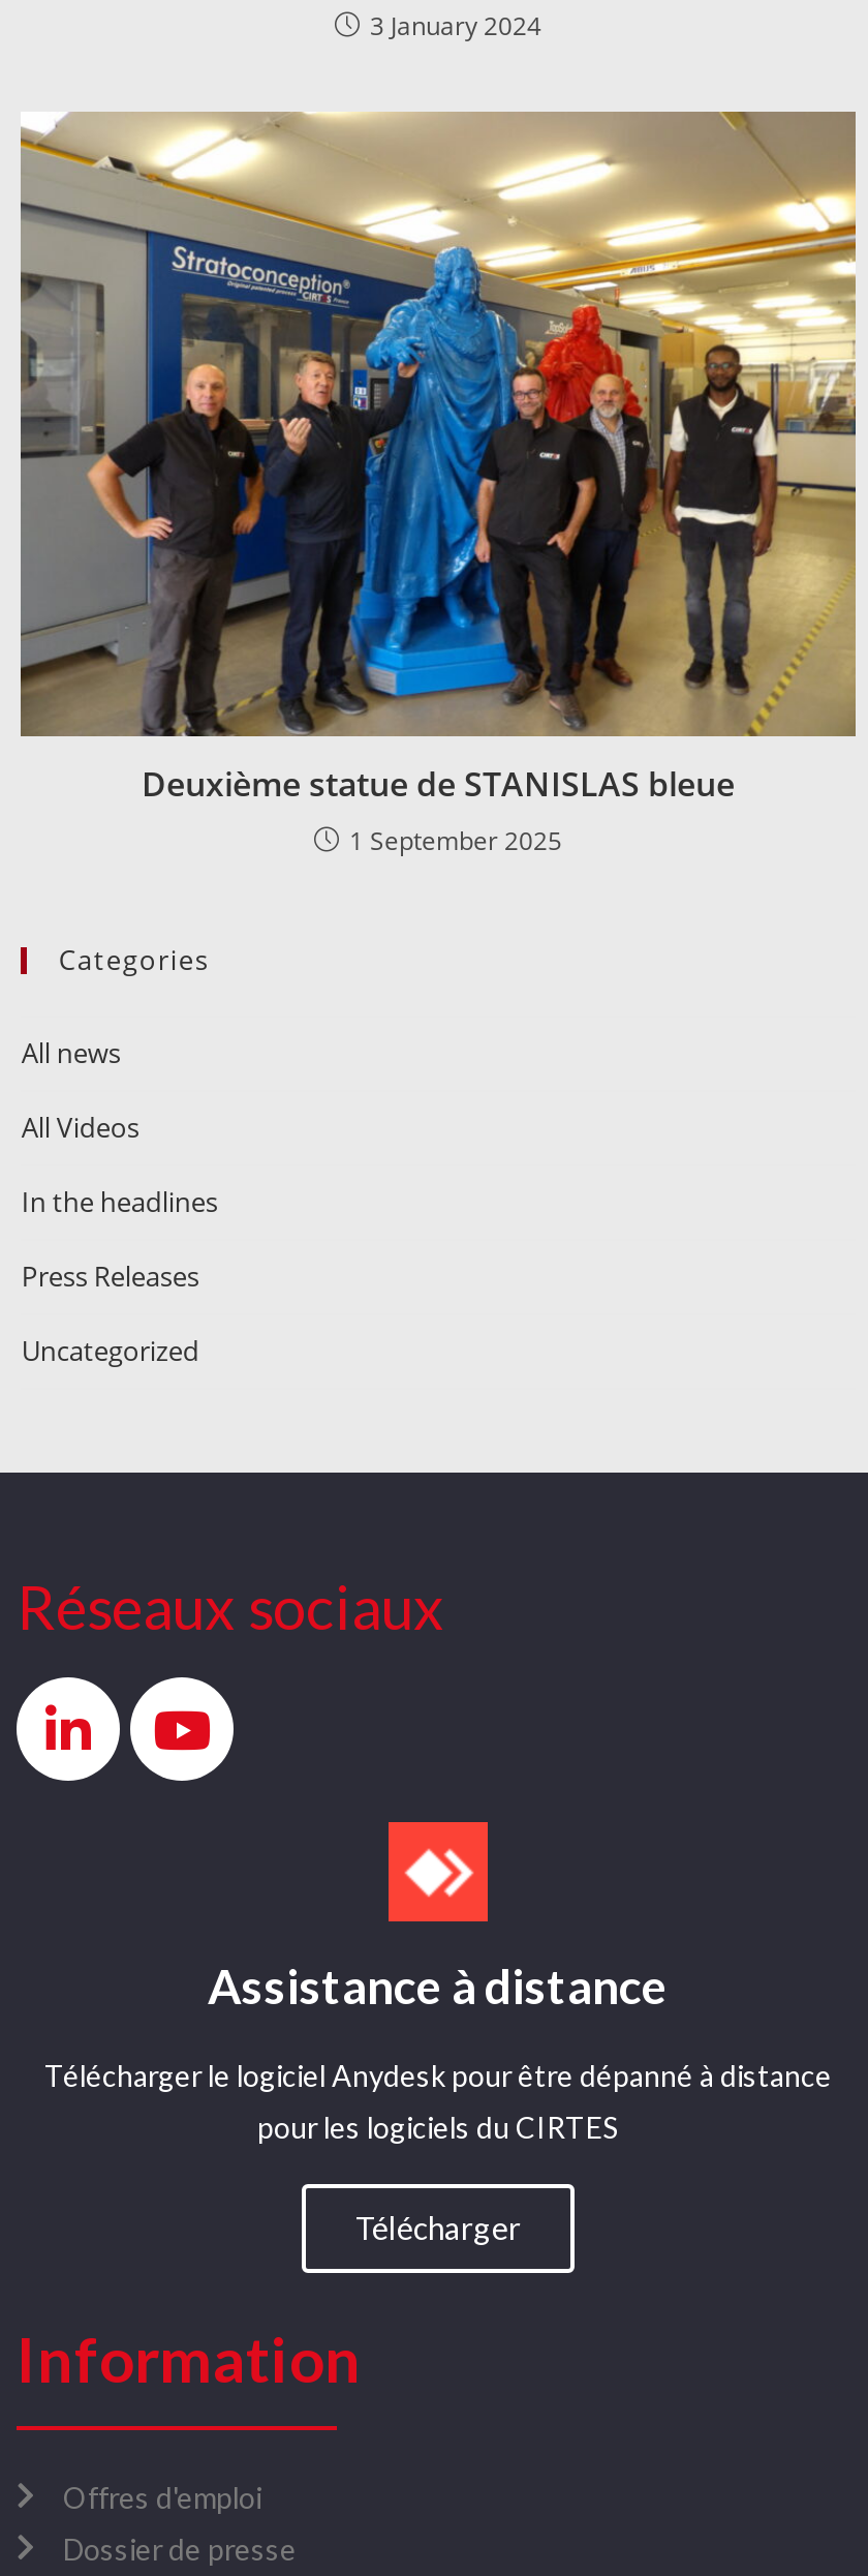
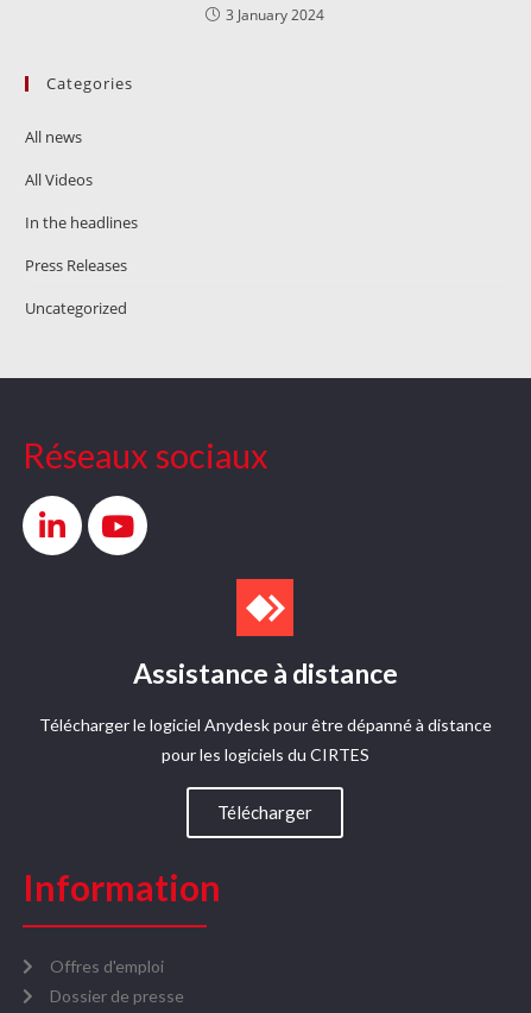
[19,110,858,859] [image] | Deuxième statue de STANISLAS bleue | 1 September 2025 -> none

